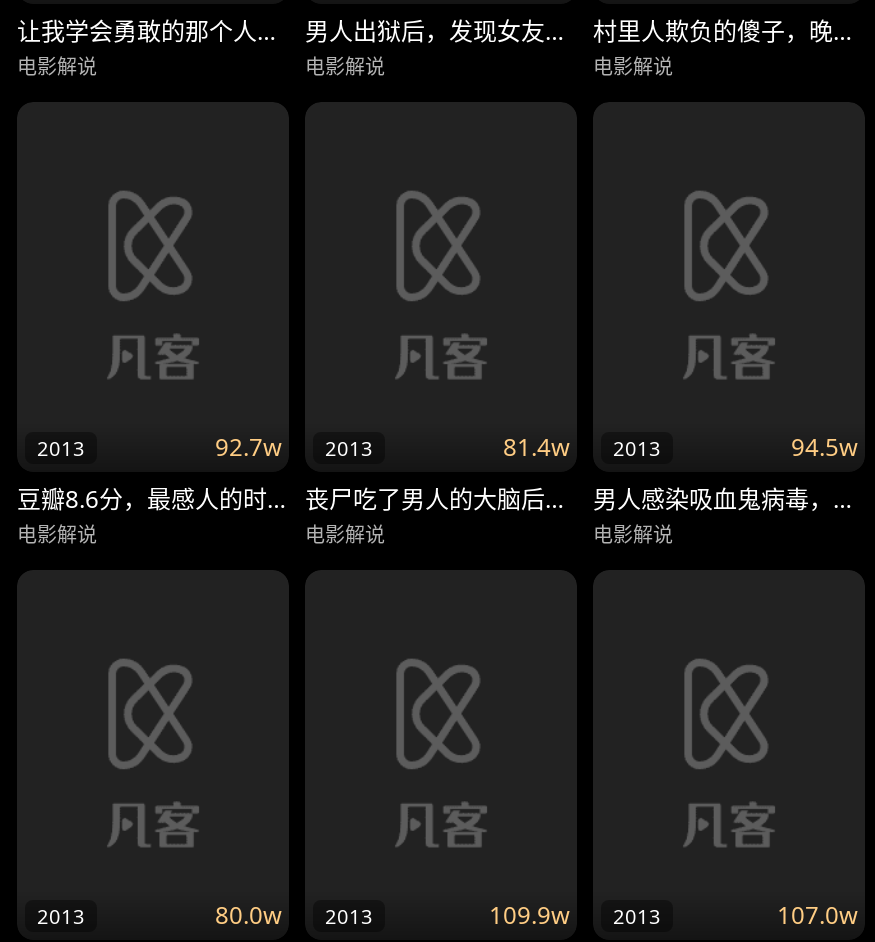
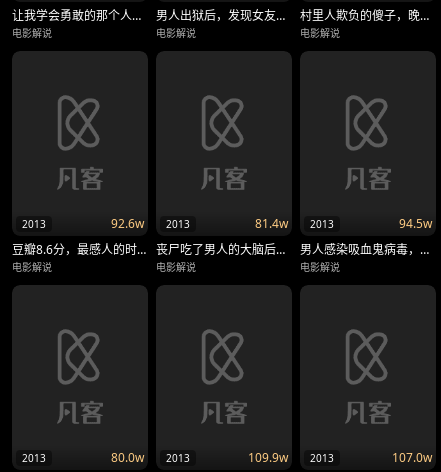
[215,430,373,464] 92.7w 2013 -> [111,215,190,232] 92.6w 2013

